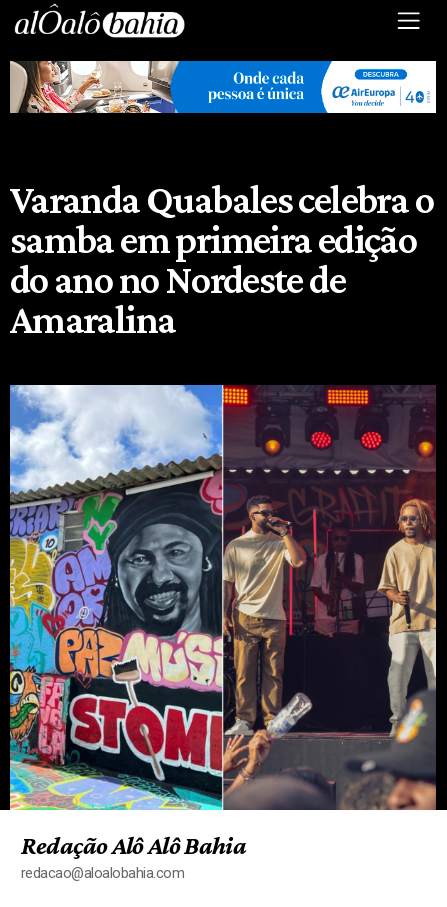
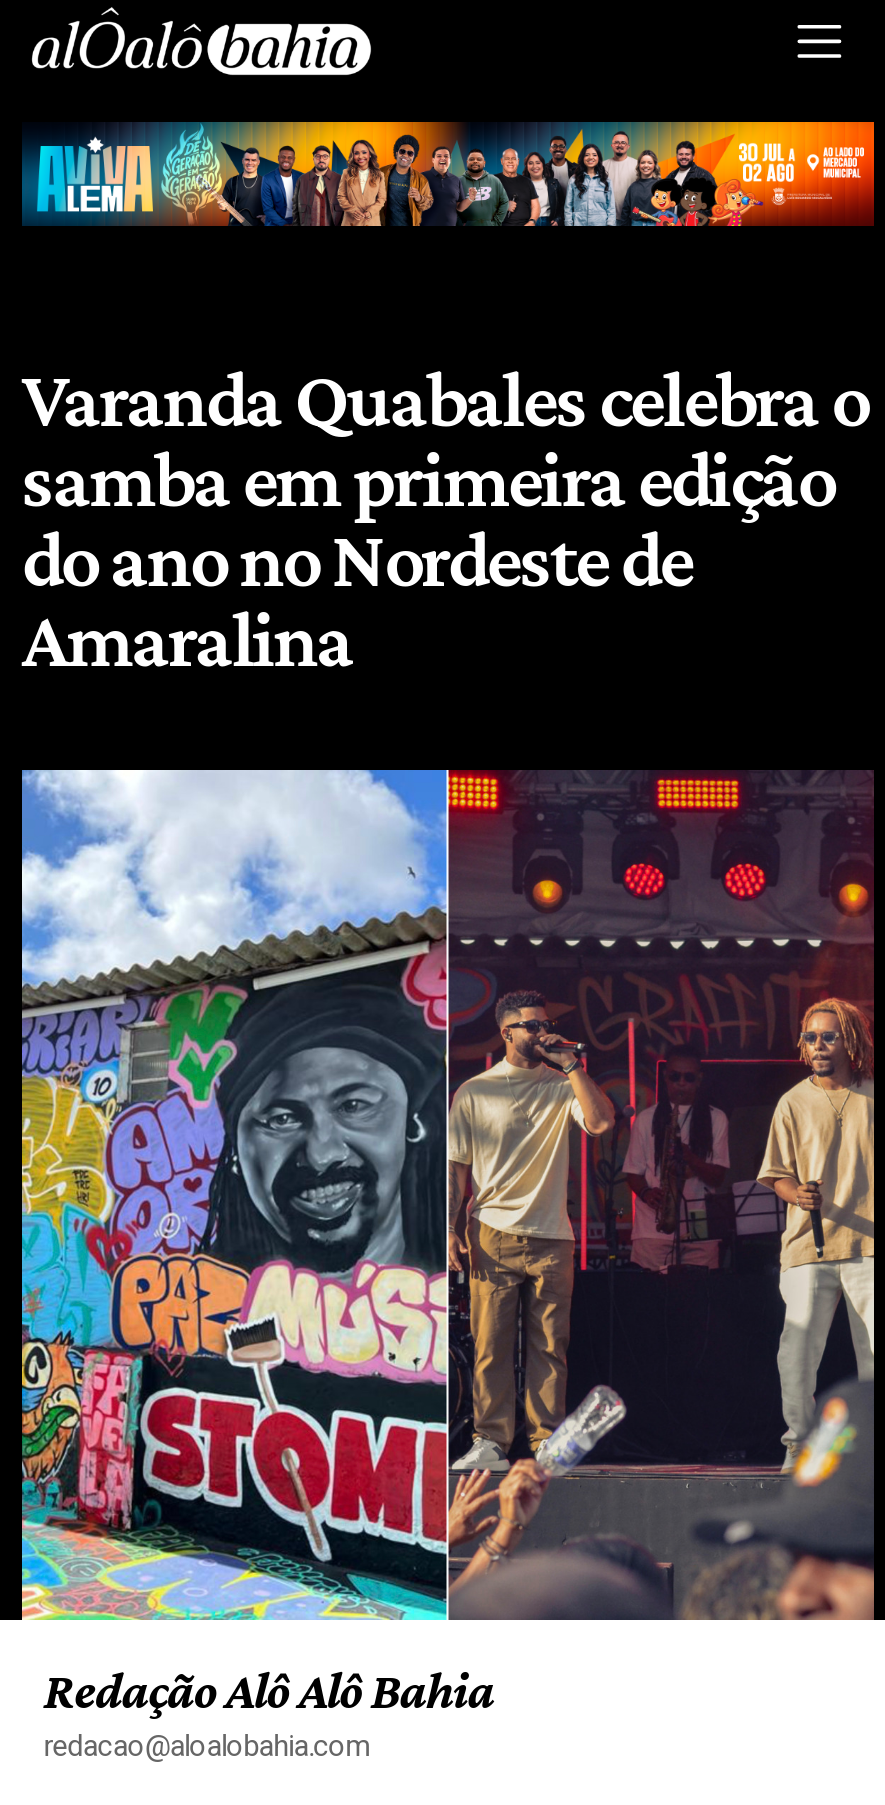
[9,60,437,114] [image] -> [22,120,876,228] [image]

